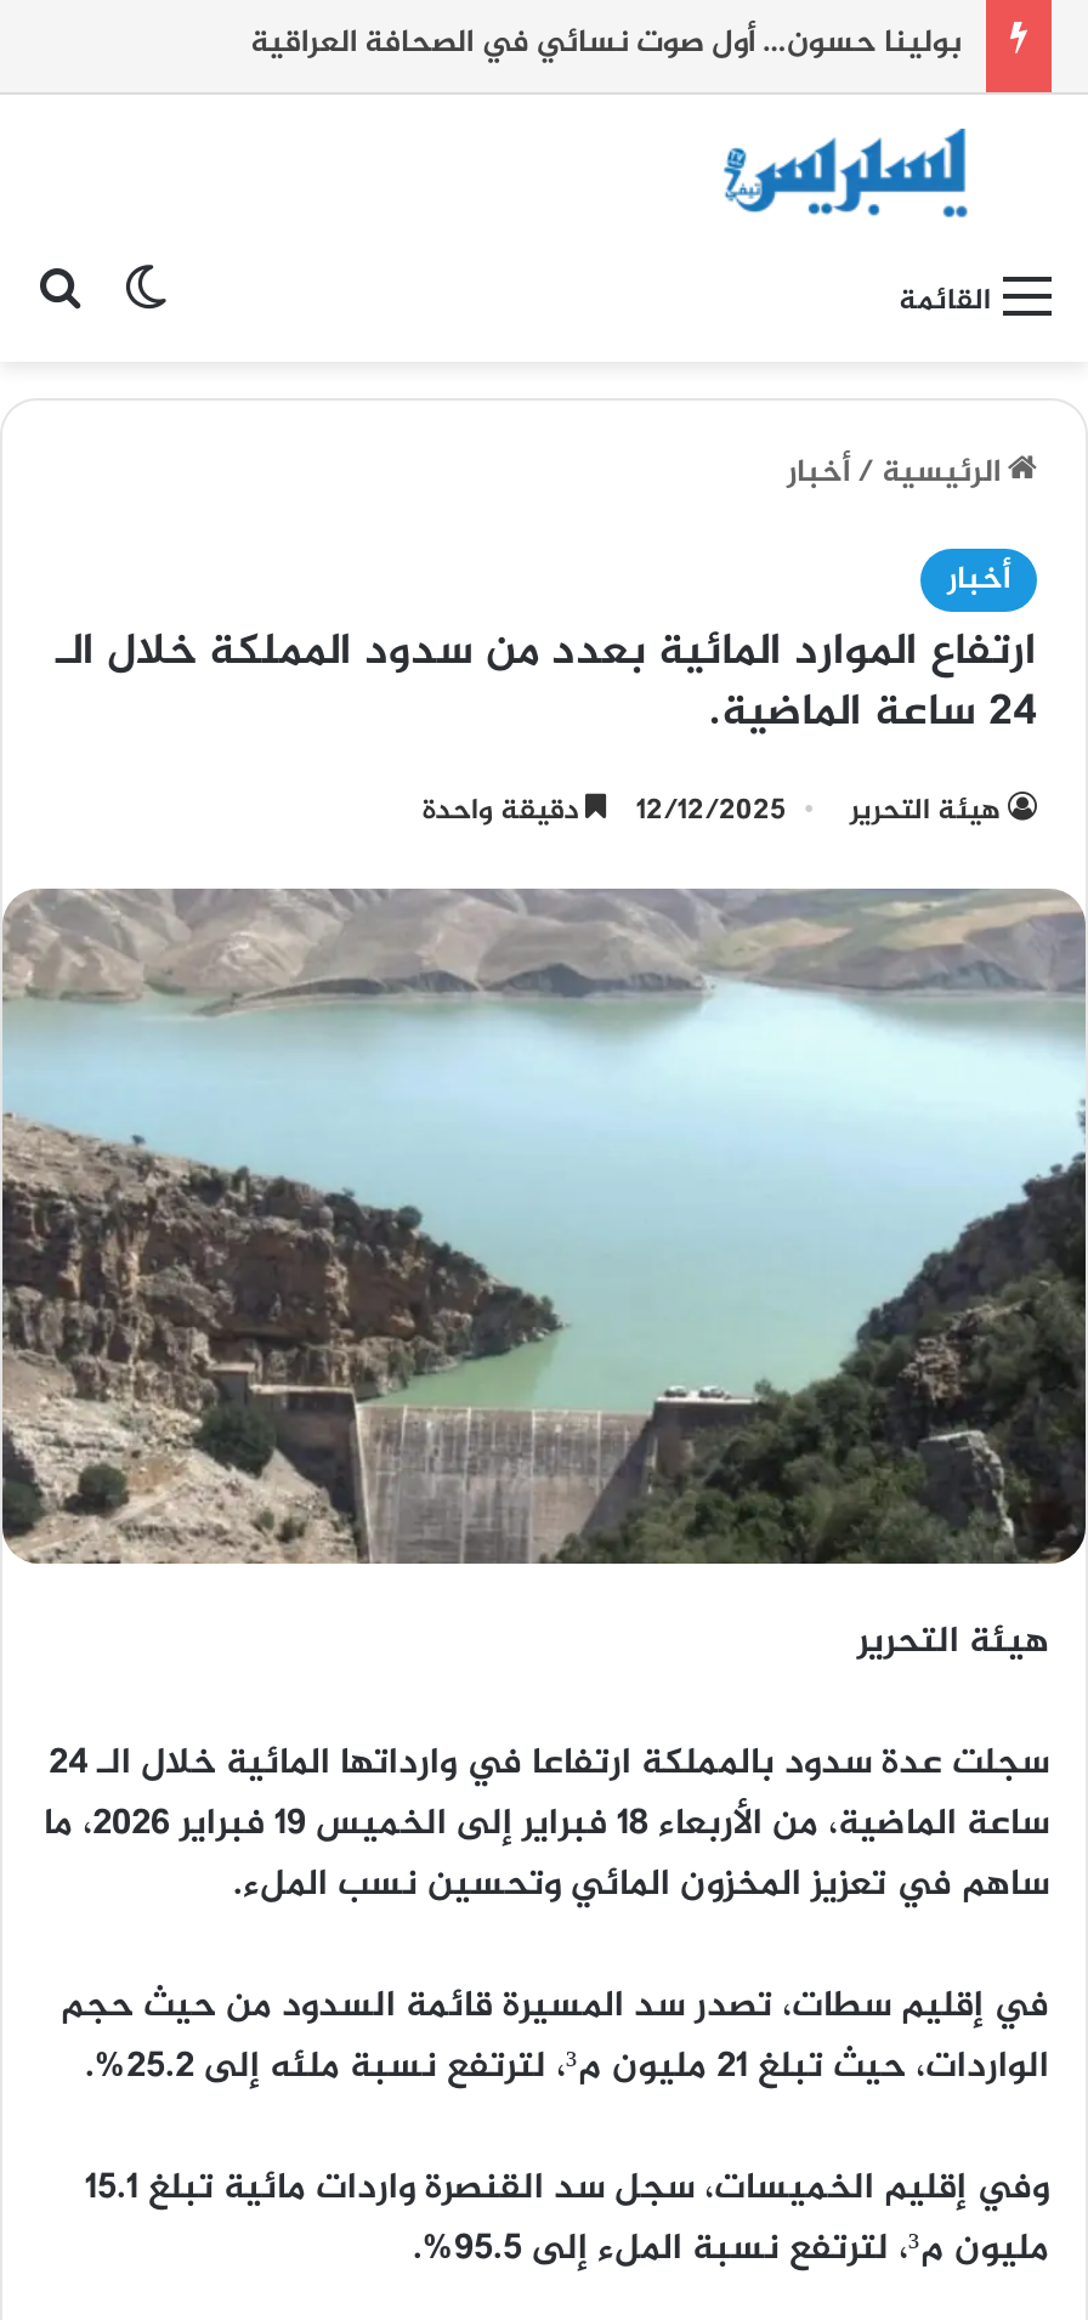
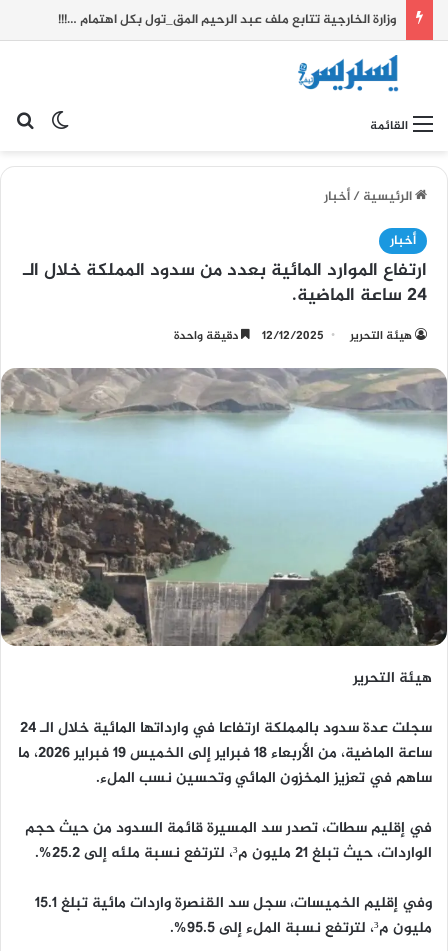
[250,17,962,70] بولينا حسون… أول صوت نسائي في الصحافة العراقية -> [58,9,396,31] وزارة الخارجية تتابع ملف عبد الرحيم المق_تول بكل اهتمام …!!!

